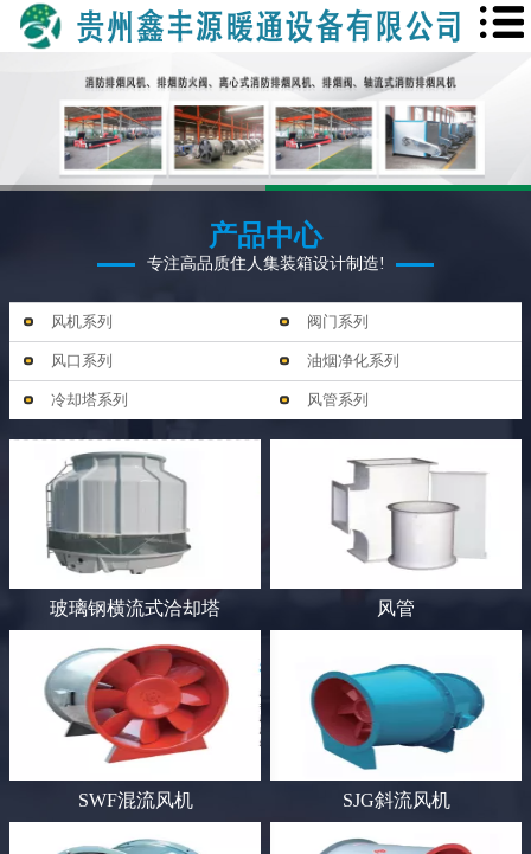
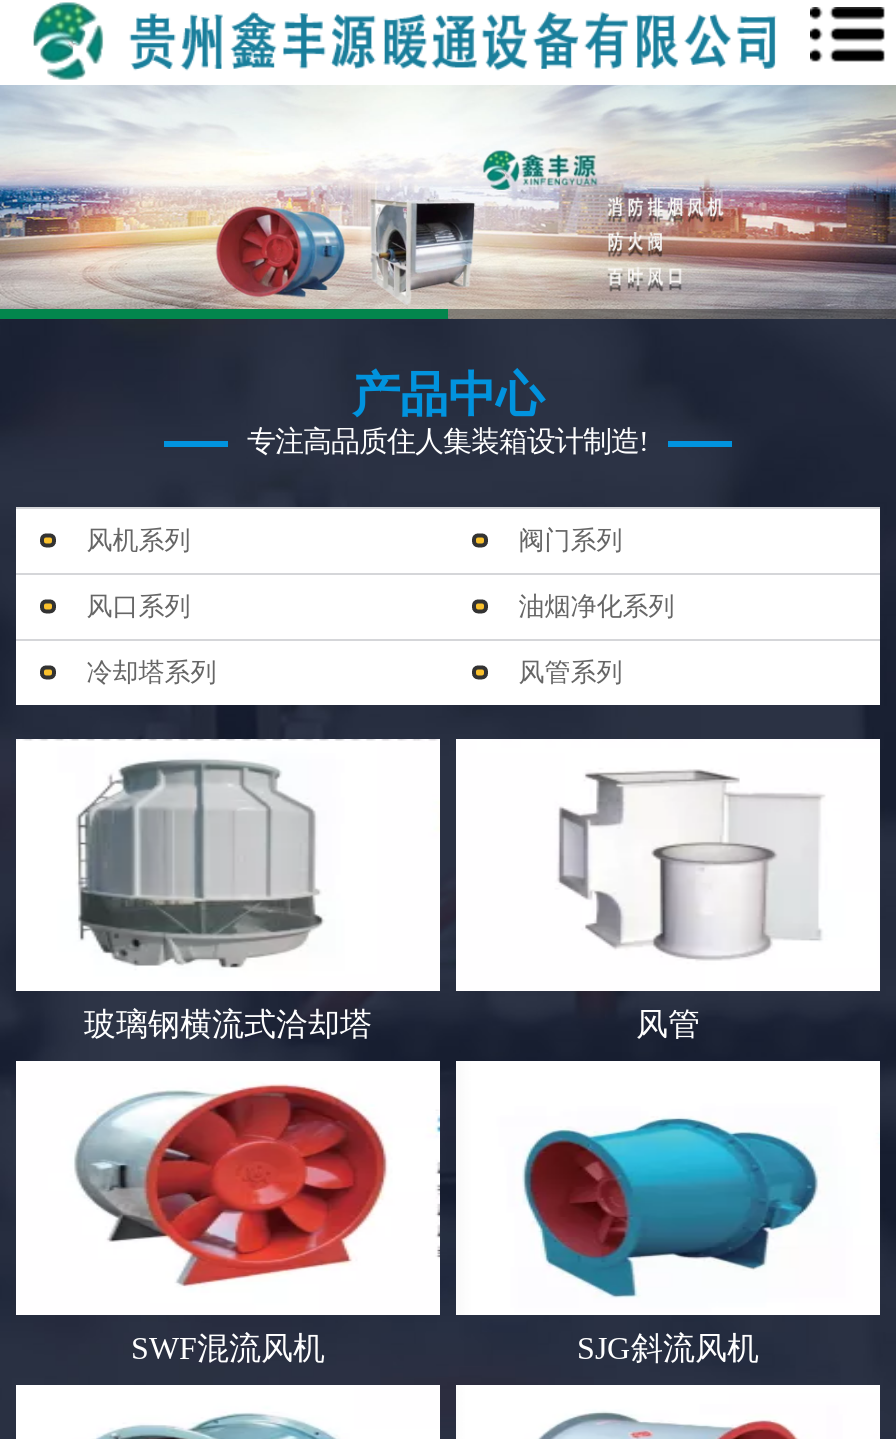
[4,53,527,192] [image] -> [6,85,890,321] [image]

